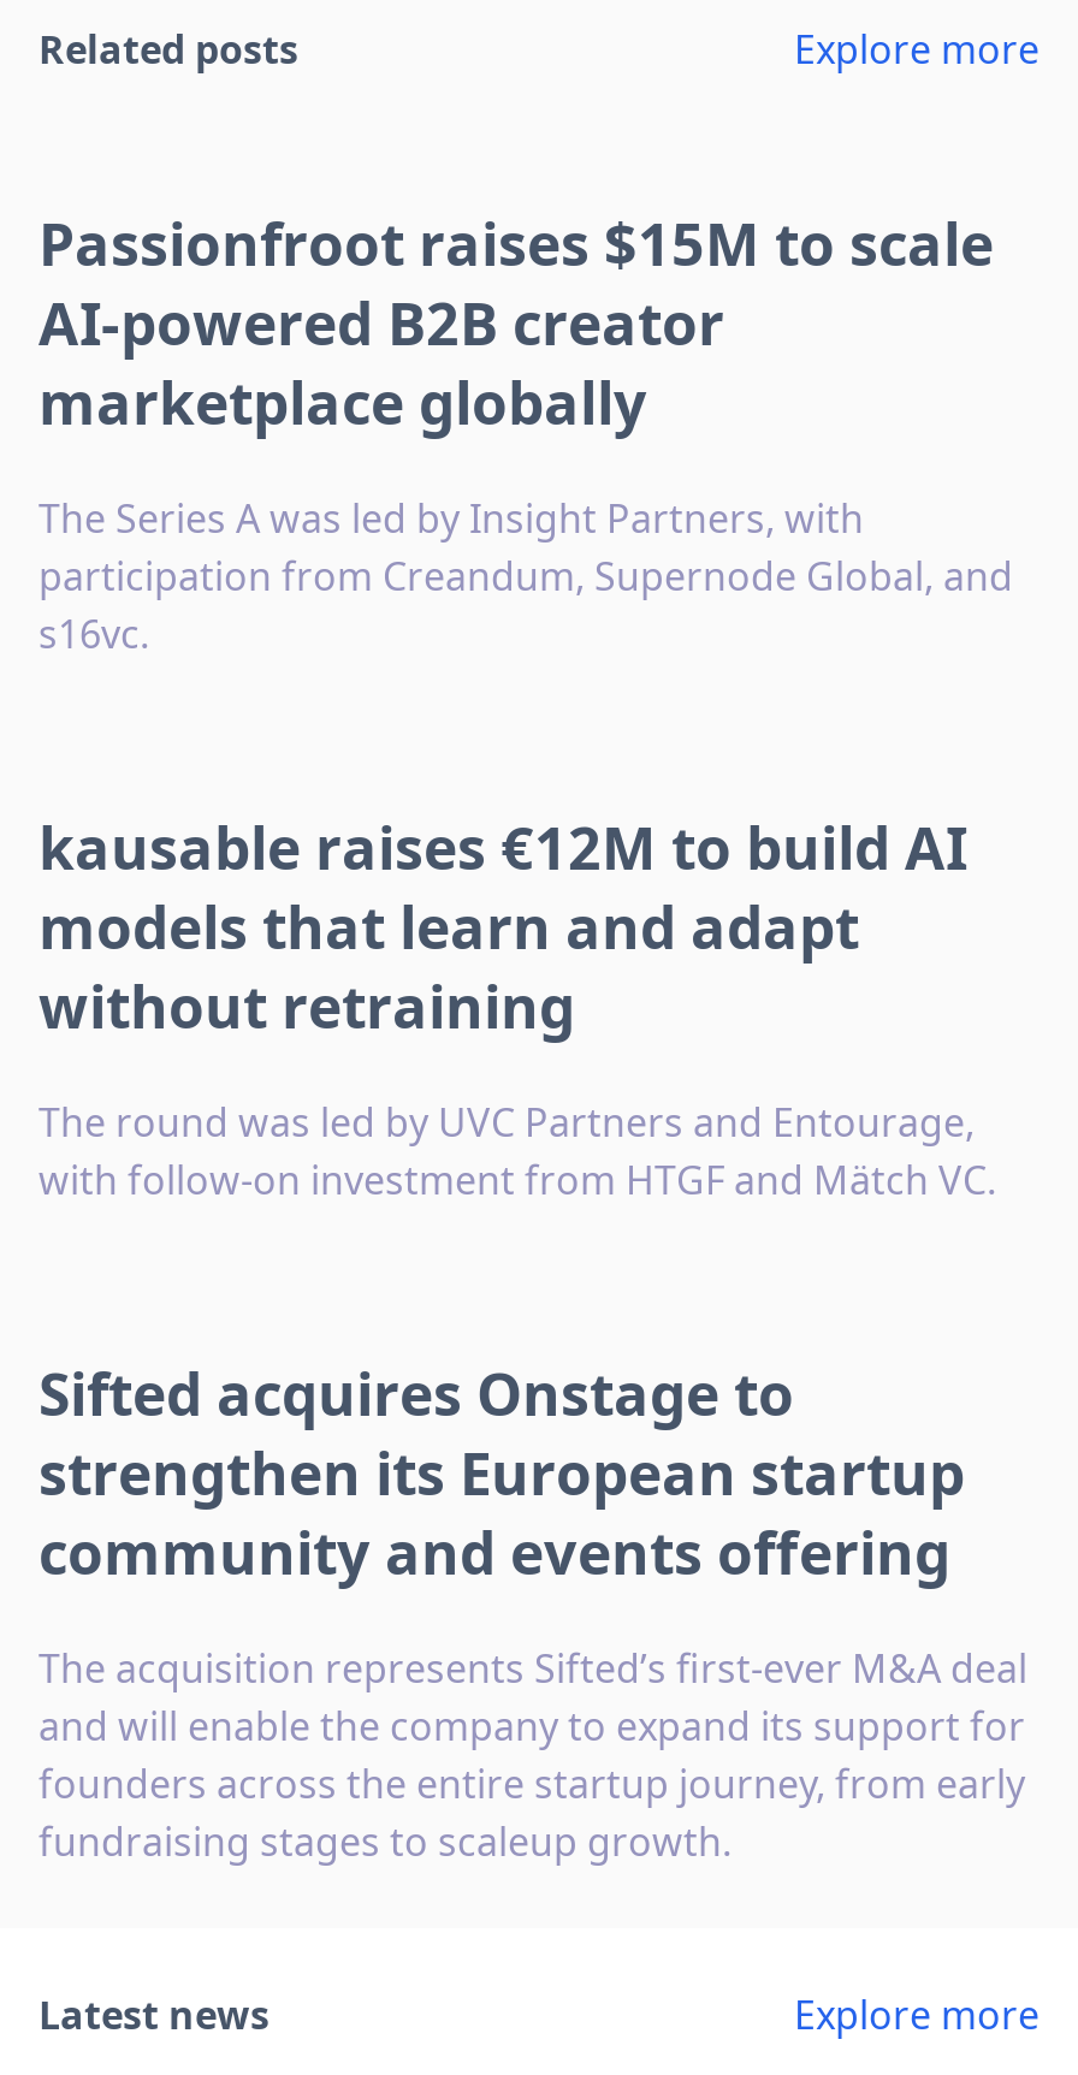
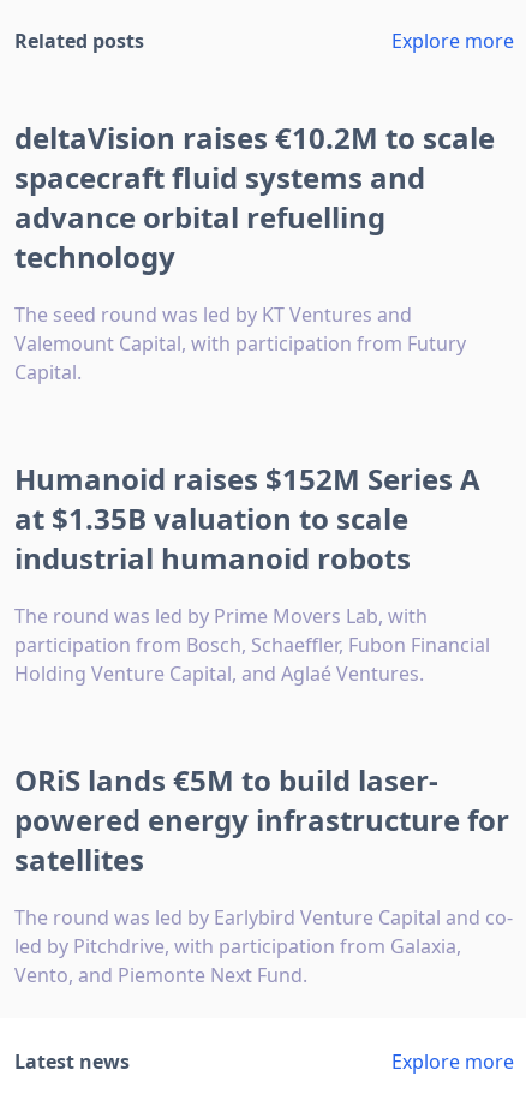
[38,204,994,442] Passionfroot raises $15M to scale | AI-powered B2B creator | marketplace globally -> [14,118,495,277] deltaVision raises €10.2M to scale | spacecraft fluid systems and | advance orbital refuelling | technology
[38,493,1013,661] The Series A was led by Insight Partners, with | participation from Creandum, Supernode Global, and | s16vc. -> [14,302,466,386] The seed round was led by KT Ventures and | Valemount Capital, with participation from Futury | Capital.
[38,808,967,1046] kausable raises €12M to build AI | models that learn and adapt | without retraining -> [14,459,480,578] Humanoid raises $152M Series A | at $1.35B valuation to scale | industrial humanoid robots
[38,1097,996,1207] The round was led by UVC Partners and Entourage, | with follow-on investment from HTGF and Mätch VC. -> [14,603,490,687] The round was led by Prime Movers Lab, with | participation from Bosch, Schaeffler, Fubon Financial | Holding Venture Capital, and Aglaé Ventures.
[38,1354,965,1592] Sifted acquires Onstage to | strengthen its European startup | community and events offering -> [14,761,509,879] ORiS lands €5M to build laser- | powered energy infrastructure for | satellites
[38,1643,1027,1869] The acquisition represents Sifted’s first-ever M&A deal | and will enable the company to expand its support for | founders across the entire startup journey, from early | fundraising stages to scaleup growth. -> [14,905,513,989] The round was led by Earlybird Venture Capital and co- | led by Pitchdrive, with participation from Galaxia, | Vento, and Piemonte Next Fund.

